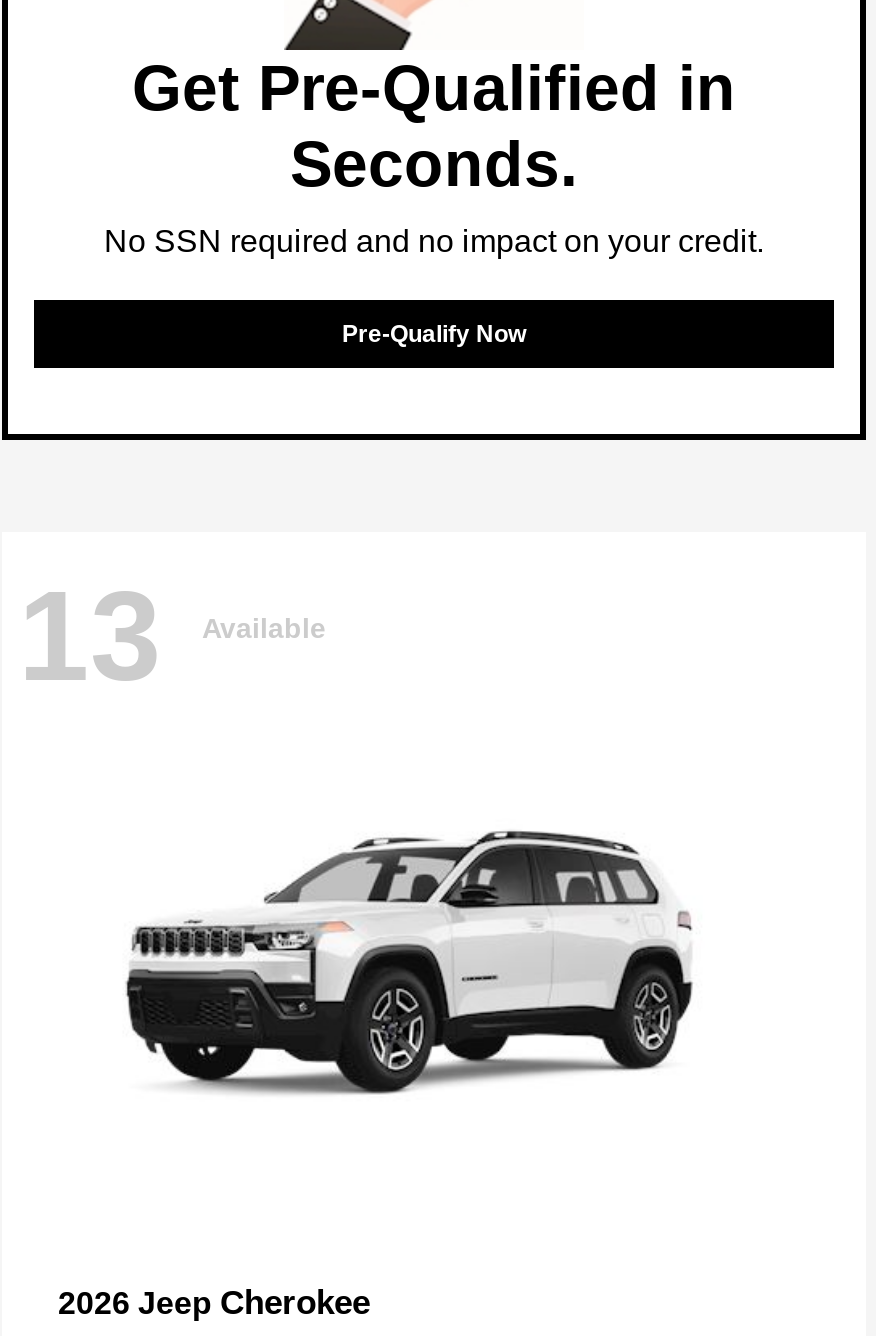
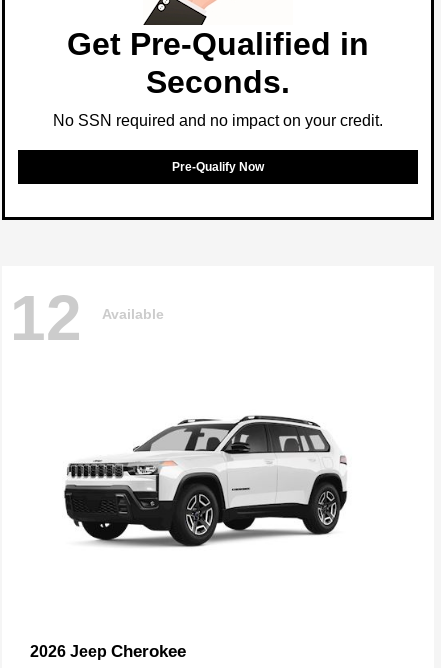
[18,564,326,708] 13 Available -> [10,282,164,354] 12 Available

